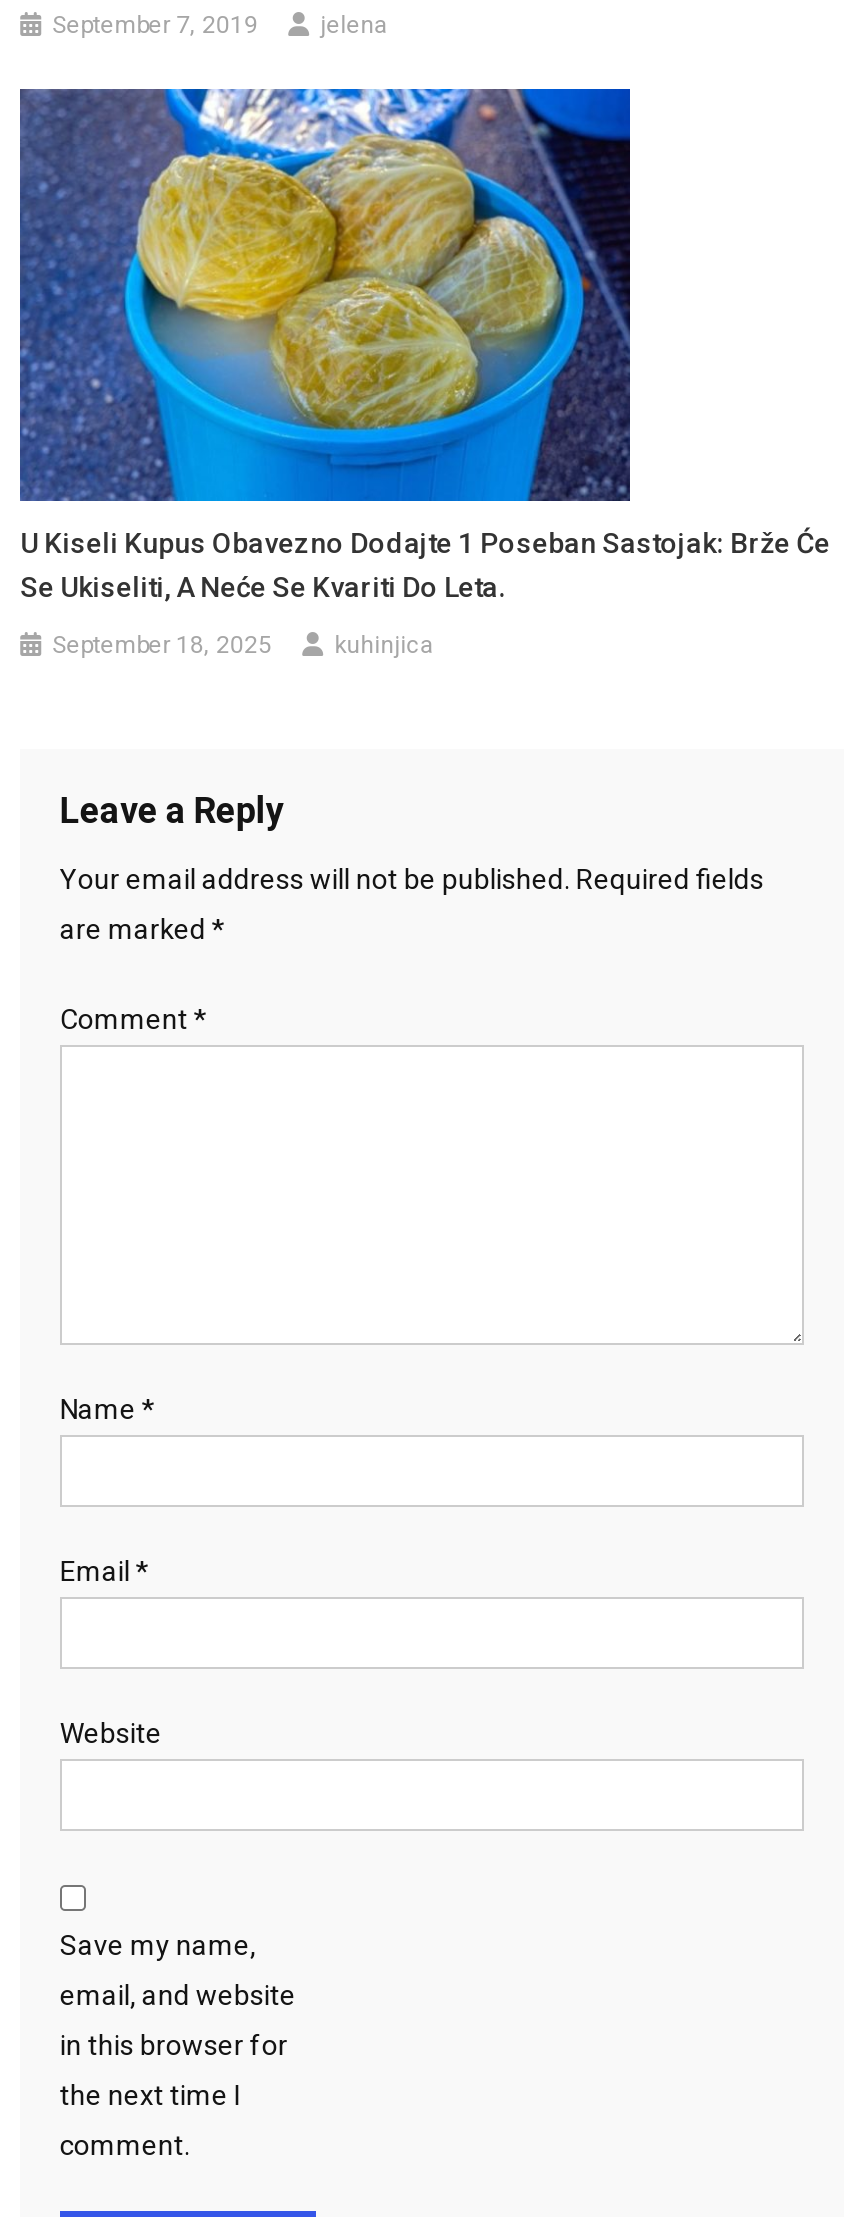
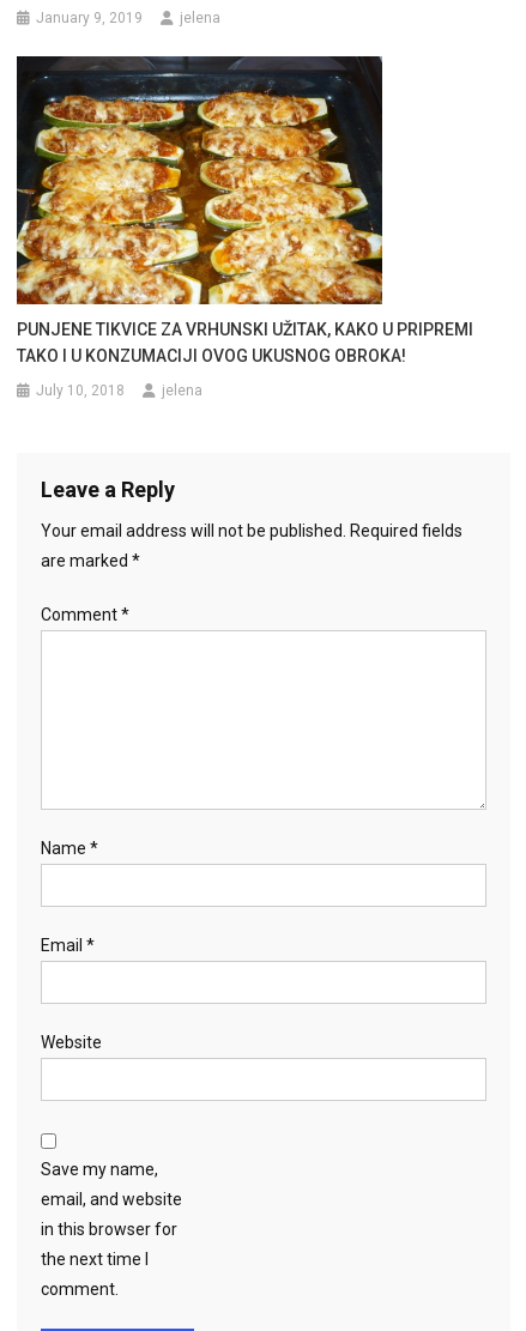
[52,12,258,40] September 7, 2019 -> [36,10,143,27] January 9, 2019
[18,87,830,603] [image] | U Kiseli Kupus Obavezno Dodajte 1 Poseban Sastojak: Brže Će | Se Ukiseliti, A Neće Se Kvariti Do Leta. -> [16,55,473,366] [image] | PUNJENE TIKVICE ZA VRHUNSKI UŽITAK, KAKO U PRIPREMI | TAKO I U KONZUMACIJI OVOG UKUSNOG OBROKA!
[52,631,434,659] September 18, 2025 | kuhinjica -> [36,383,203,399] July 10, 2018 | jelena

